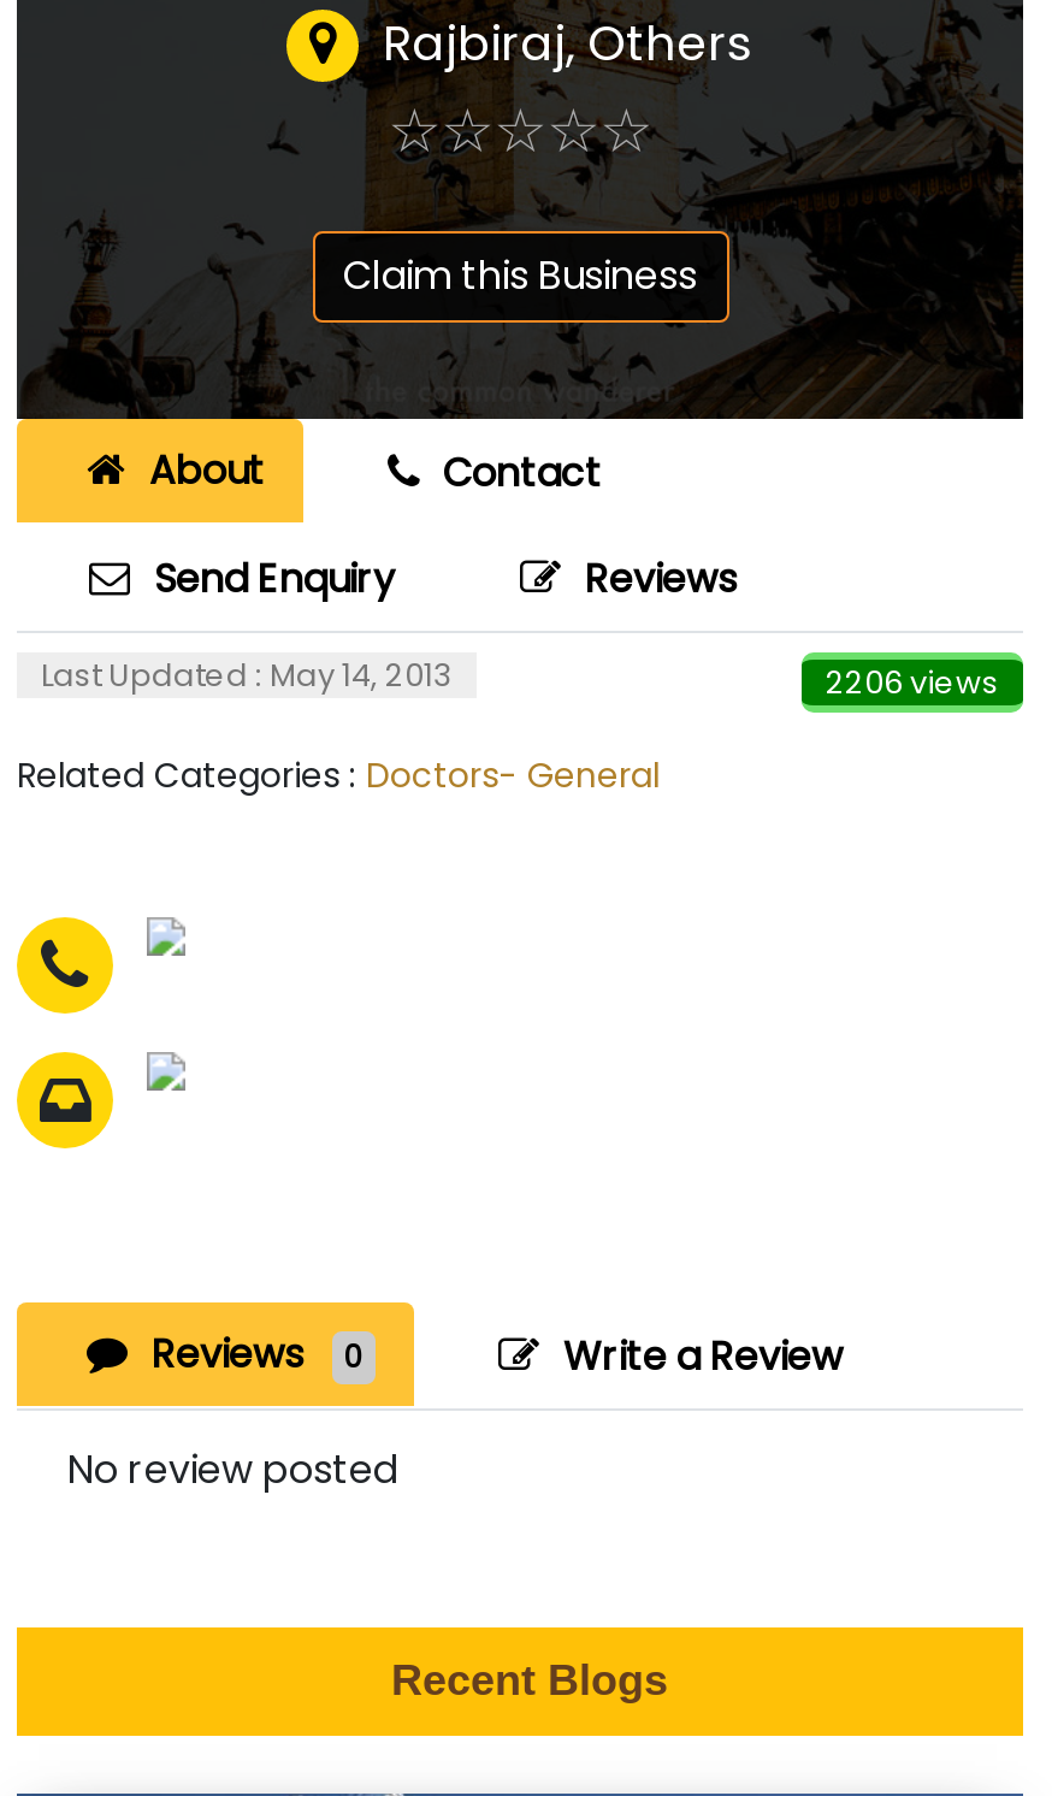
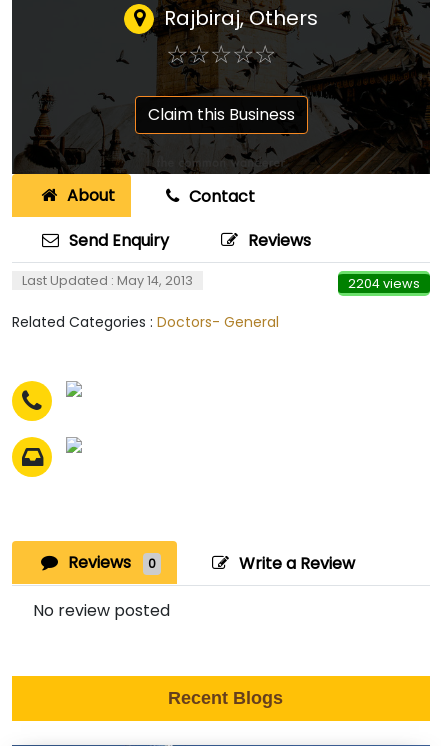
[826,663,999,703] 2206 views -> [348,275,420,292] 2204 views

